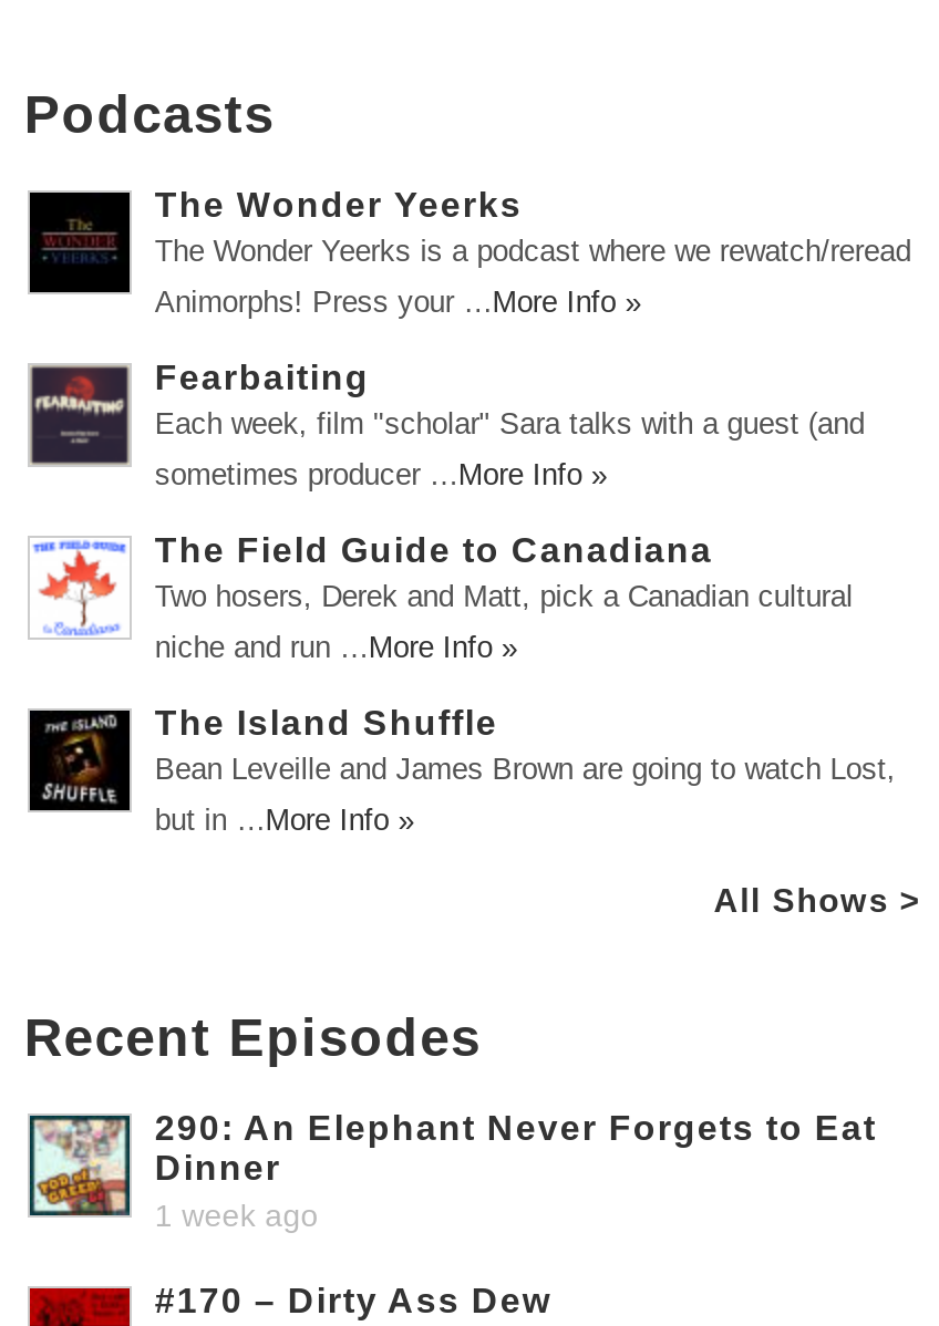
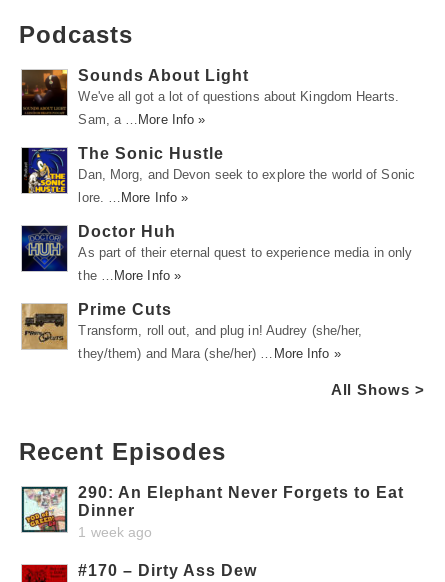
[28,186,911,292] [image] | The Wonder Yeerks | The Wonder Yeerks is a podcast where we rewatch/reread -> [21,67,399,115] [image] | Sounds About Light | We've all got a lot of questions about Kingdom Hearts.
[155,285,641,318] Animorphs! Press your … More Info » -> [78,112,205,127] Sam, a … More Info »
[32,358,864,465] [image] | Fearbaiting | Each week, film "scholar" Sara talks with a guest (and -> [22,145,415,194] [image] | The Sonic Hustle | Dan, Morg, and Devon seek to explore the world of Sonic
[155,458,607,491] sometimes producer … More Info » -> [78,190,188,205] lore. … More Info »
[30,531,853,638] [image] | The Field Guide to Canadiana | Two hosers, Derek and Matt, pick a Canadian cultural -> [21,223,412,272] [image] | Doctor Huh | As part of their eternal quest to experience media in only
[155,630,517,664] niche and run … More Info » -> [78,268,181,283] the … More Info »
[28,704,895,812] [image] | The Island Shuffle | Bean Leveille and James Brown are going to watch Lost, -> [21,301,362,350] [image] | Prime Cuts | Transform, roll out, and plug in! Audrey (she/her,
[155,803,414,836] but in … More Info » -> [78,346,341,361] they/them) and Mara (she/her) … More Info »

